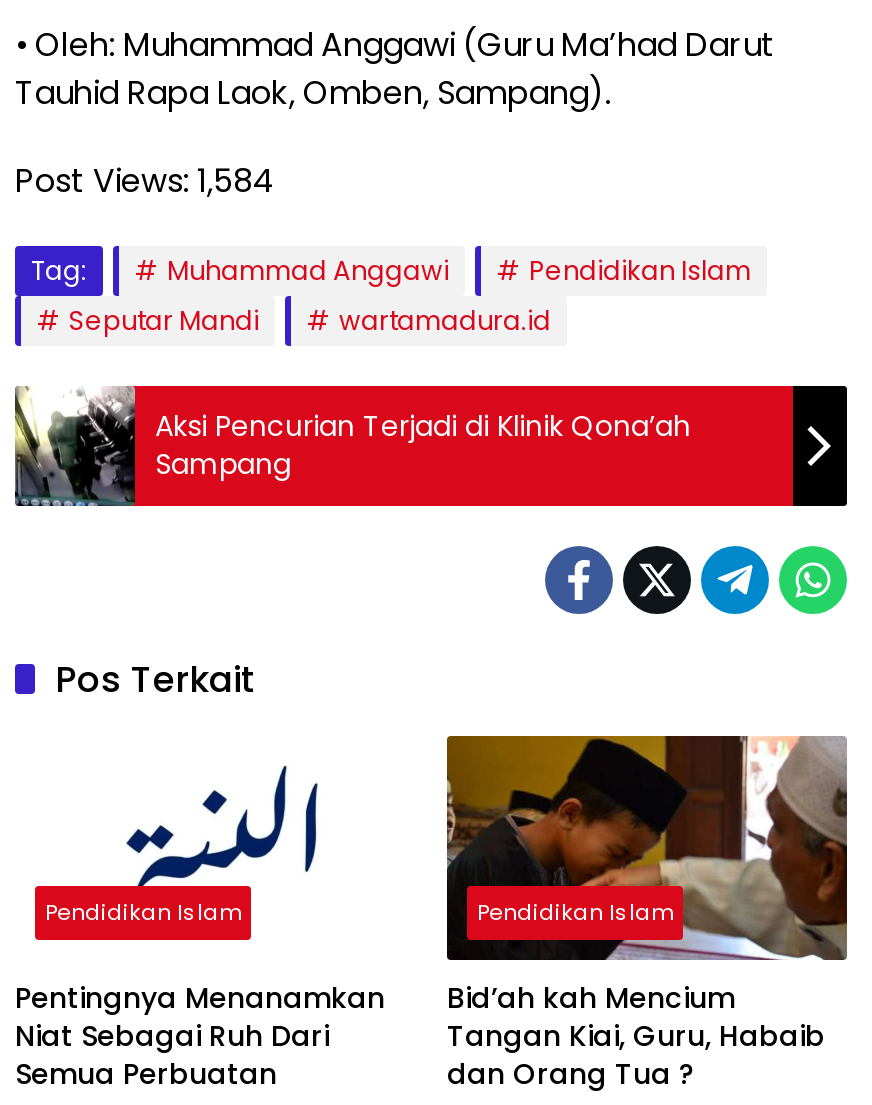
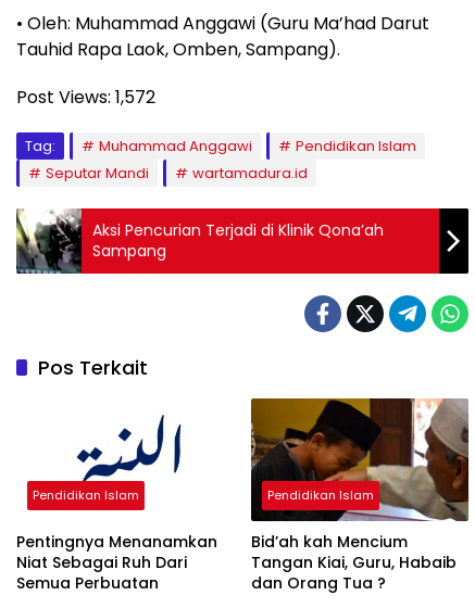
[15,158,275,204] Post Views: 1,584 -> [16,85,155,110] Post Views: 1,572

